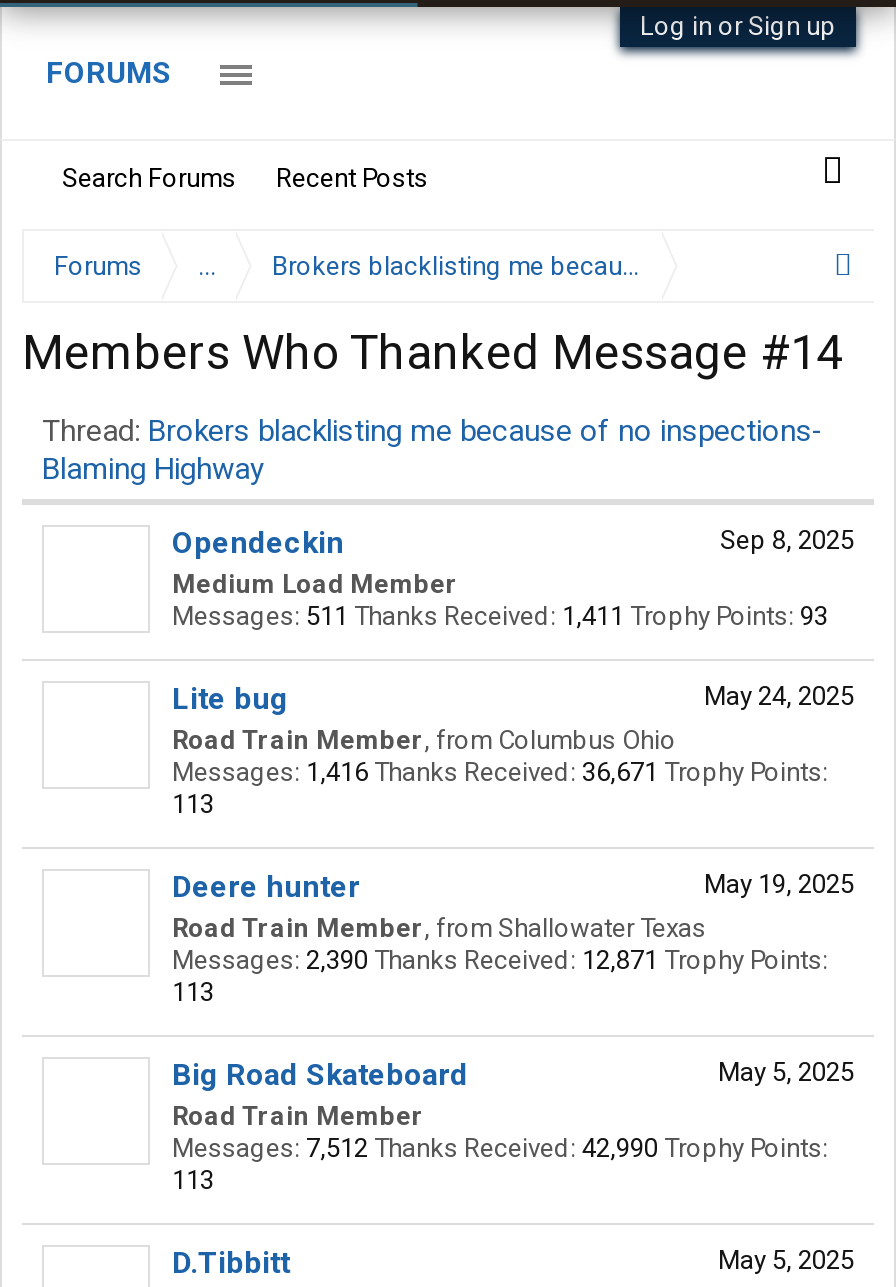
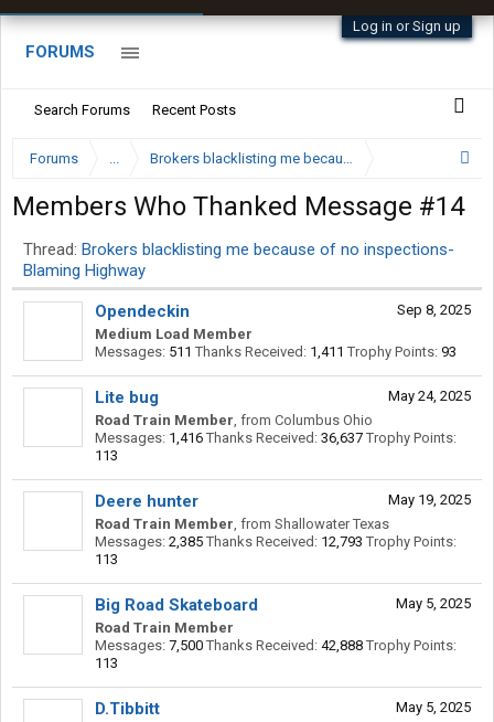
[172,757,828,787] Messages: 1,416 Thanks Received: 36,671 Trophy Points: -> [95,429,457,446] Messages: 1,416 Thanks Received: 36,637 Trophy Points:
[172,945,828,975] Messages: 2,390 Thanks Received: 12,871 Trophy Points: -> [95,533,457,550] Messages: 2,385 Thanks Received: 12,793 Trophy Points:
[172,1133,828,1163] Messages: 7,512 Thanks Received: 42,990 Trophy Points: -> [95,637,457,654] Messages: 7,500 Thanks Received: 42,888 Trophy Points:

